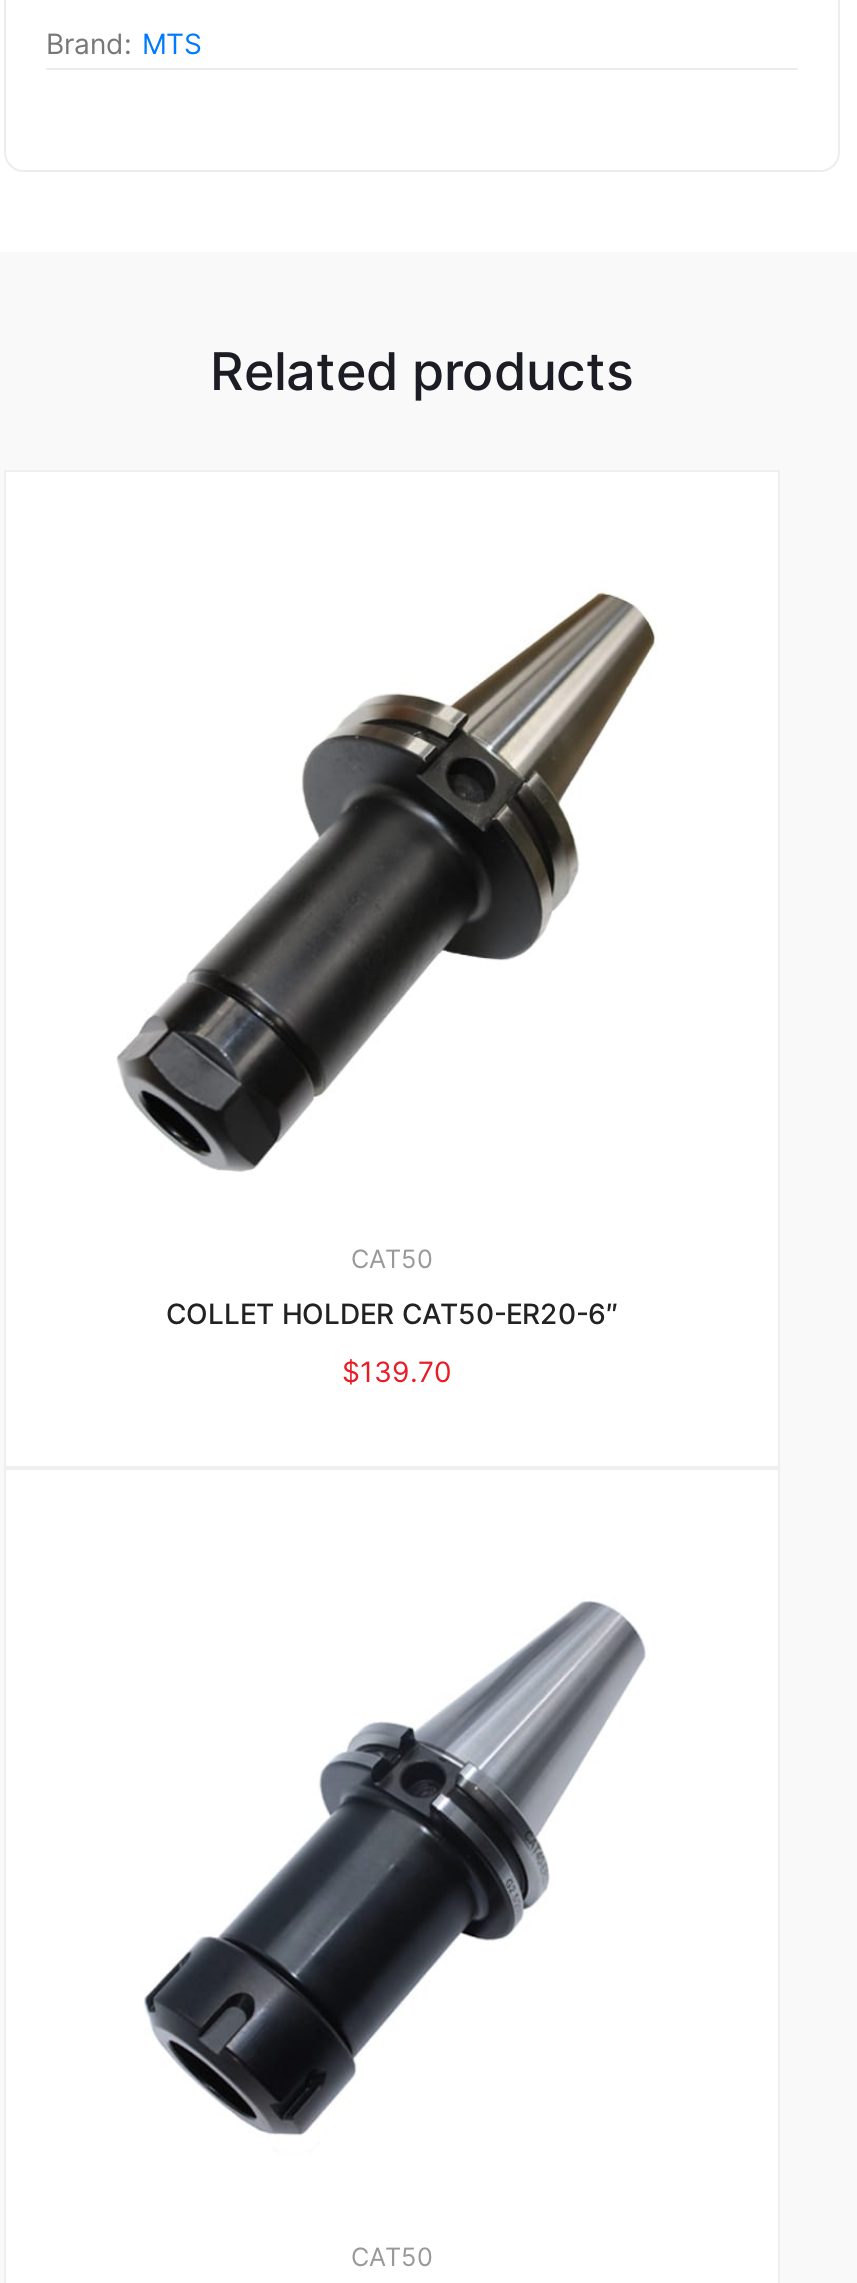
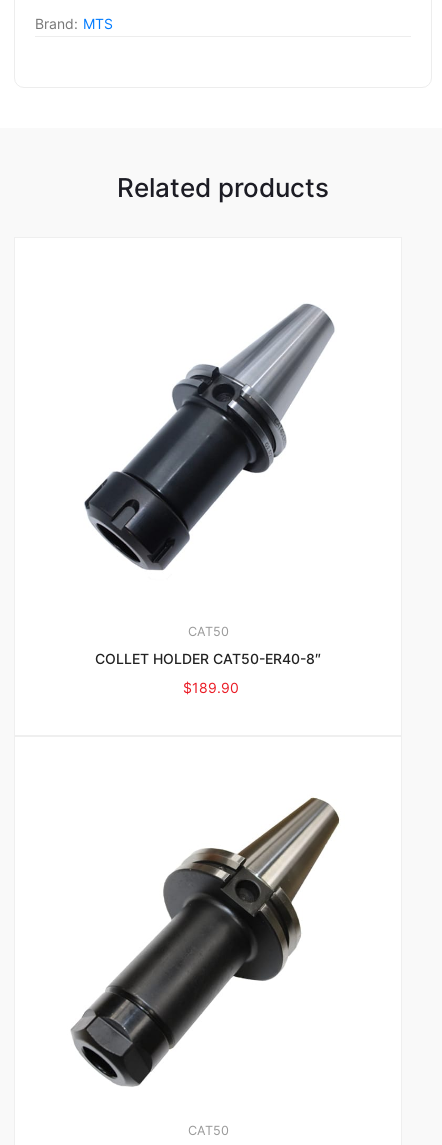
moved [116,592,656,1172] -> [70,797,340,1087]: [image]
[166,1297,618,1331] COLLET HOLDER CAT50-ER20-6″ -> [95,650,321,667] COLLET HOLDER CAT50-ER40-8″
[342,1355,452,1389] $139.70 -> [182,679,238,696] $189.90
moved [118,1592,654,2168] -> [71,299,339,587]: [image]

